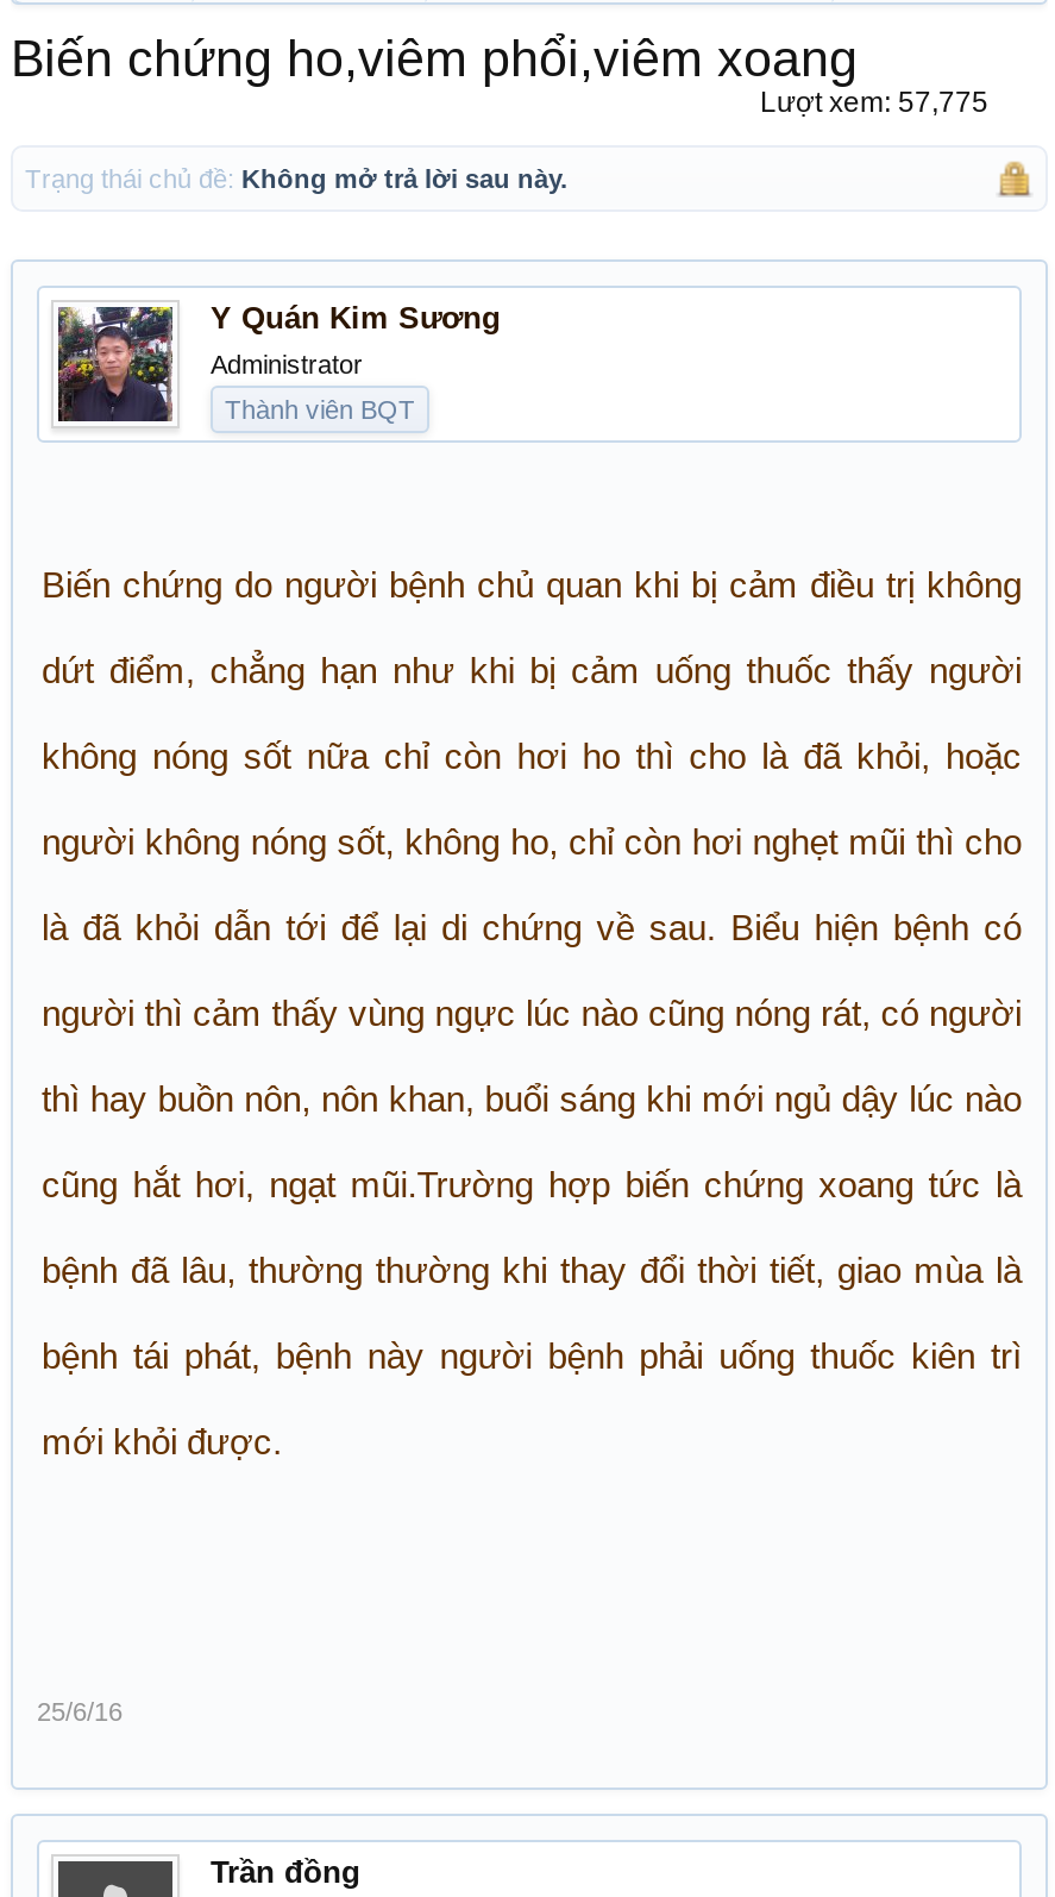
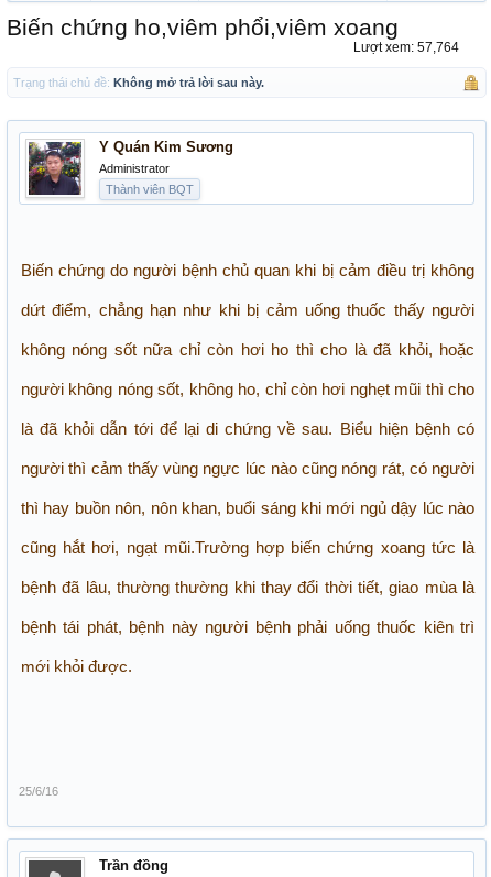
[760,86,988,119] Lượt xem: 57,775 -> [353,40,459,55] Lượt xem: 57,764

